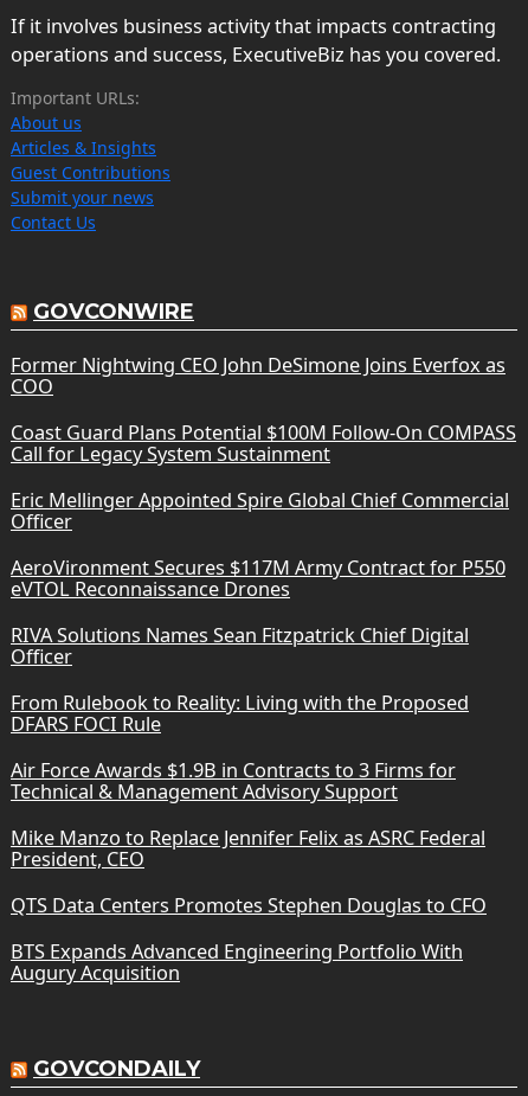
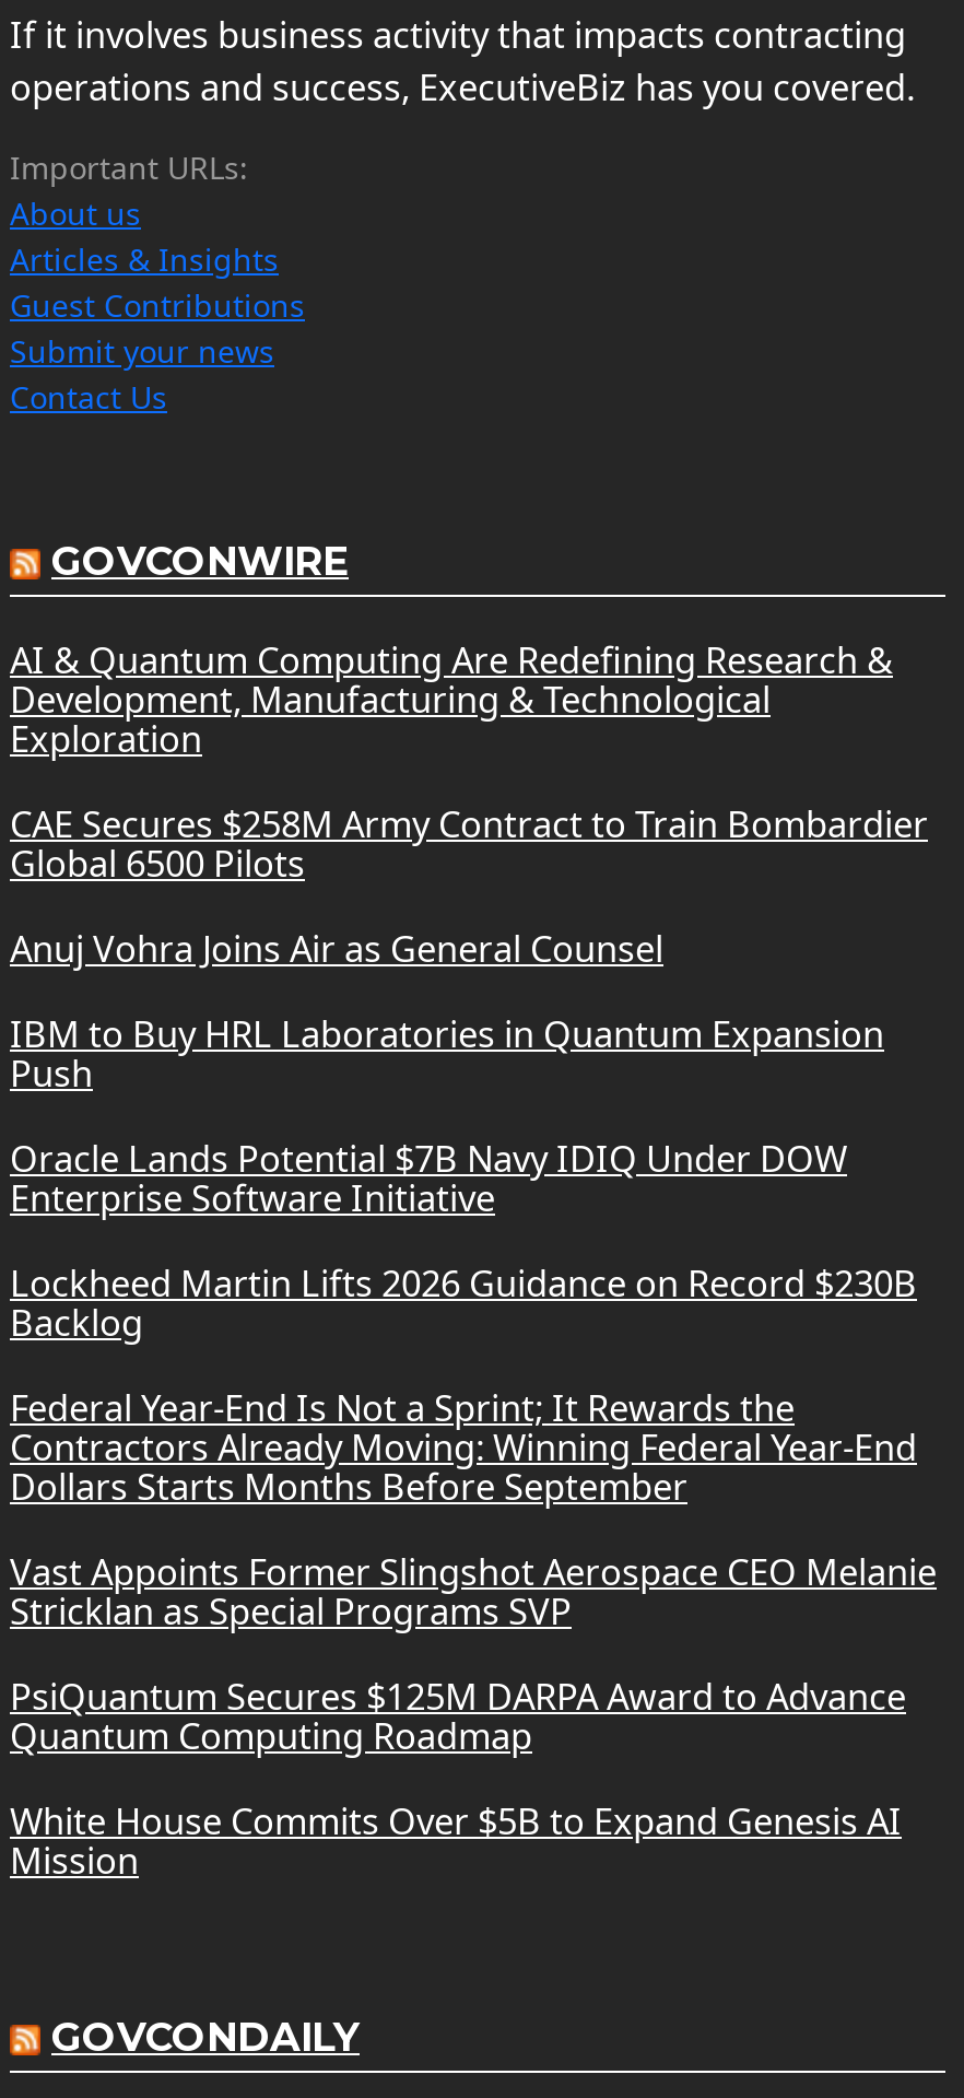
[11,351,506,399] Former Nightwing CEO John DeSimone Joins Everfox as | COO -> [10,635,893,762] AI & Quantum Computing Are Redefining Research & | Development, Manufacturing & Technological | Exploration
[11,419,516,466] Coast Guard Plans Potential $100M Follow-On COMPASS | Call for Legacy System Sustainment -> [10,799,928,887] CAE Secures $258M Army Contract to Train Bombardier | Global 6500 Pilots
[11,487,509,534] Eric Mellinger Appointed Spire Global Chief Commercial | Officer -> [10,924,663,972] Anuj Vohra Joins Air as General Counsel
[11,554,506,601] AeroVironment Secures $117M Army Contract for P550 | eVTOL Reconnaissance Drones -> [10,1009,884,1097] IBM to Buy HRL Laboratories in Quantum Expansion | Push
[11,622,469,669] RIVA Solutions Names Sean Fitzpatrick Chief Digital | Officer -> [10,1134,847,1221] Oracle Lands Potential $7B Navy IDIQ Under DOW | Enterprise Software Initiative
[11,689,469,737] From Rulebook to Reality: Living with the Proposed | DFARS FOCI Rule -> [10,1259,917,1346] Lockheed Martin Lifts 2026 Guidance on Record $230B | Backlog
[11,757,456,804] Air Force Awards $1.9B in Contracts to 3 Firms for | Technical & Management Advisory Support -> [10,1383,917,1510] Federal Year-End Is Not a Sprint; It Rewards the | Contractors Already Moving: Winning Federal Year-End | Dollars Starts Months Before September
[11,824,485,872] Mike Manzo to Replace Jennifer Felix as ASRC Federal | President, CEO -> [10,1547,937,1635] Vast Appoints Former Slingshot Aerospace CEO Melanie | Stricklan as Special Programs SVP
[11,892,487,918] QTS Data Centers Promotes Stephen Douglas to CFO -> [10,1672,906,1759] PsiQuantum Secures $125M DARPA Award to Advance | Quantum Computing Roadmap
[11,938,463,985] BTS Expands Advanced Engineering Portfolio With | Augury Acquisition -> [10,1796,902,1884] White House Commits Over $5B to Expand Genesis AI | Mission

